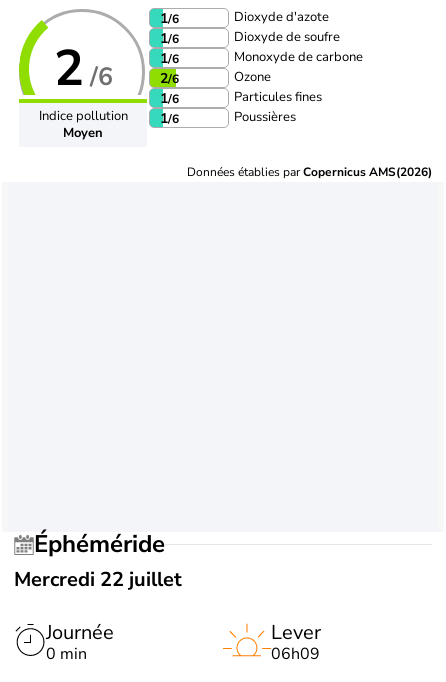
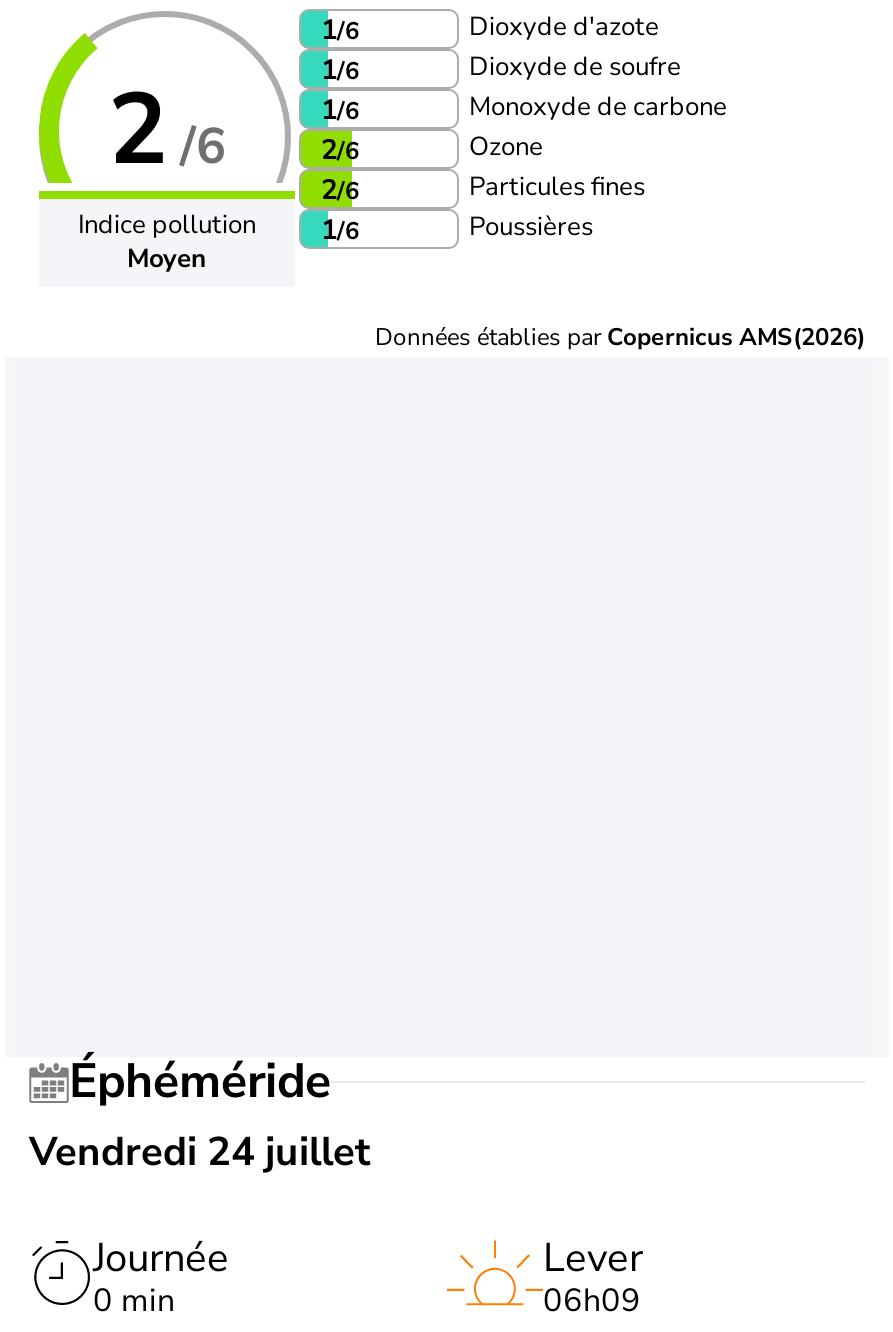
[160,89,179,108] 1/6 -> [321,171,359,209] 2/6
[14,566,182,593] Mercredi 22 juillet -> [29,1125,371,1179] Vendredi 24 juillet

